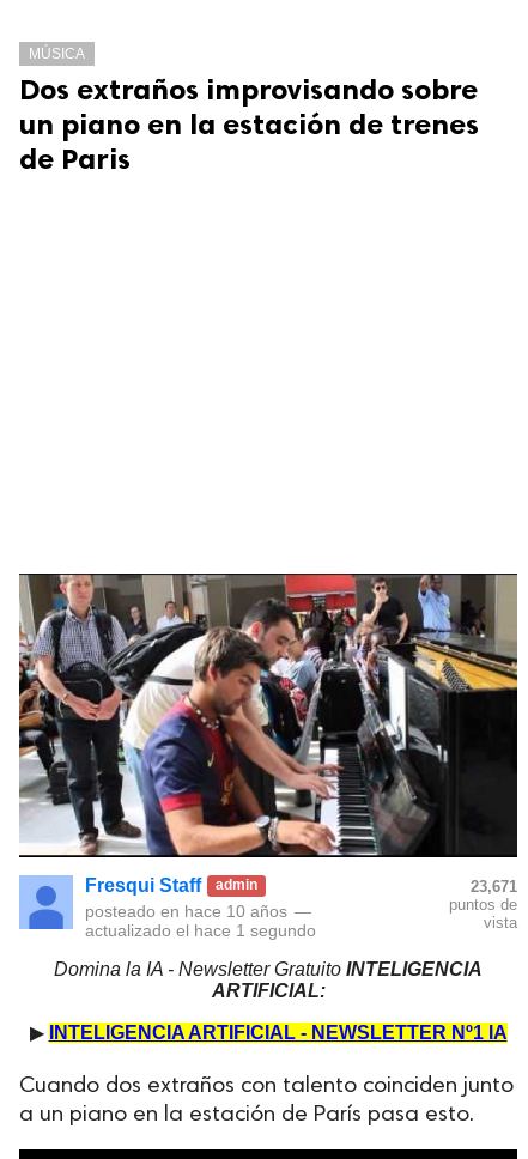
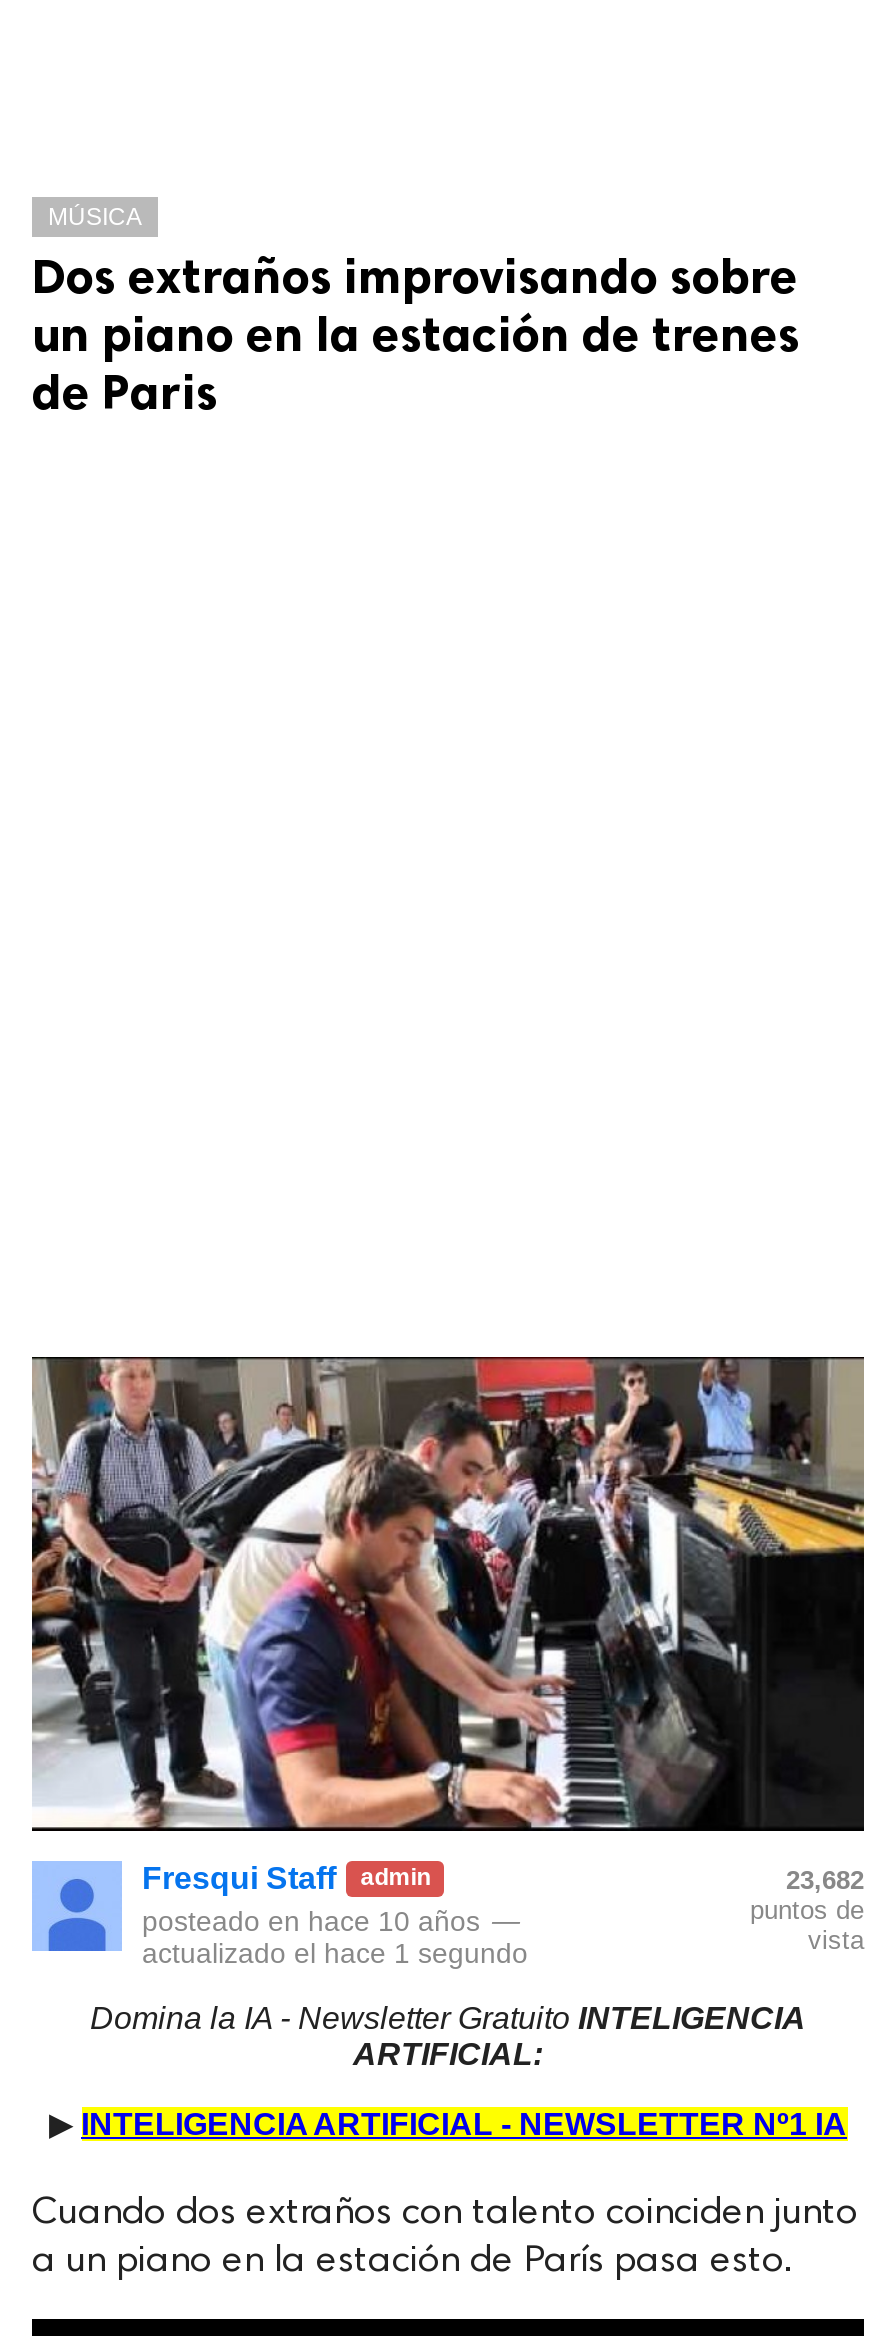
[471,877,517,895] 23,671 -> [786,1865,864,1895] 23,682

